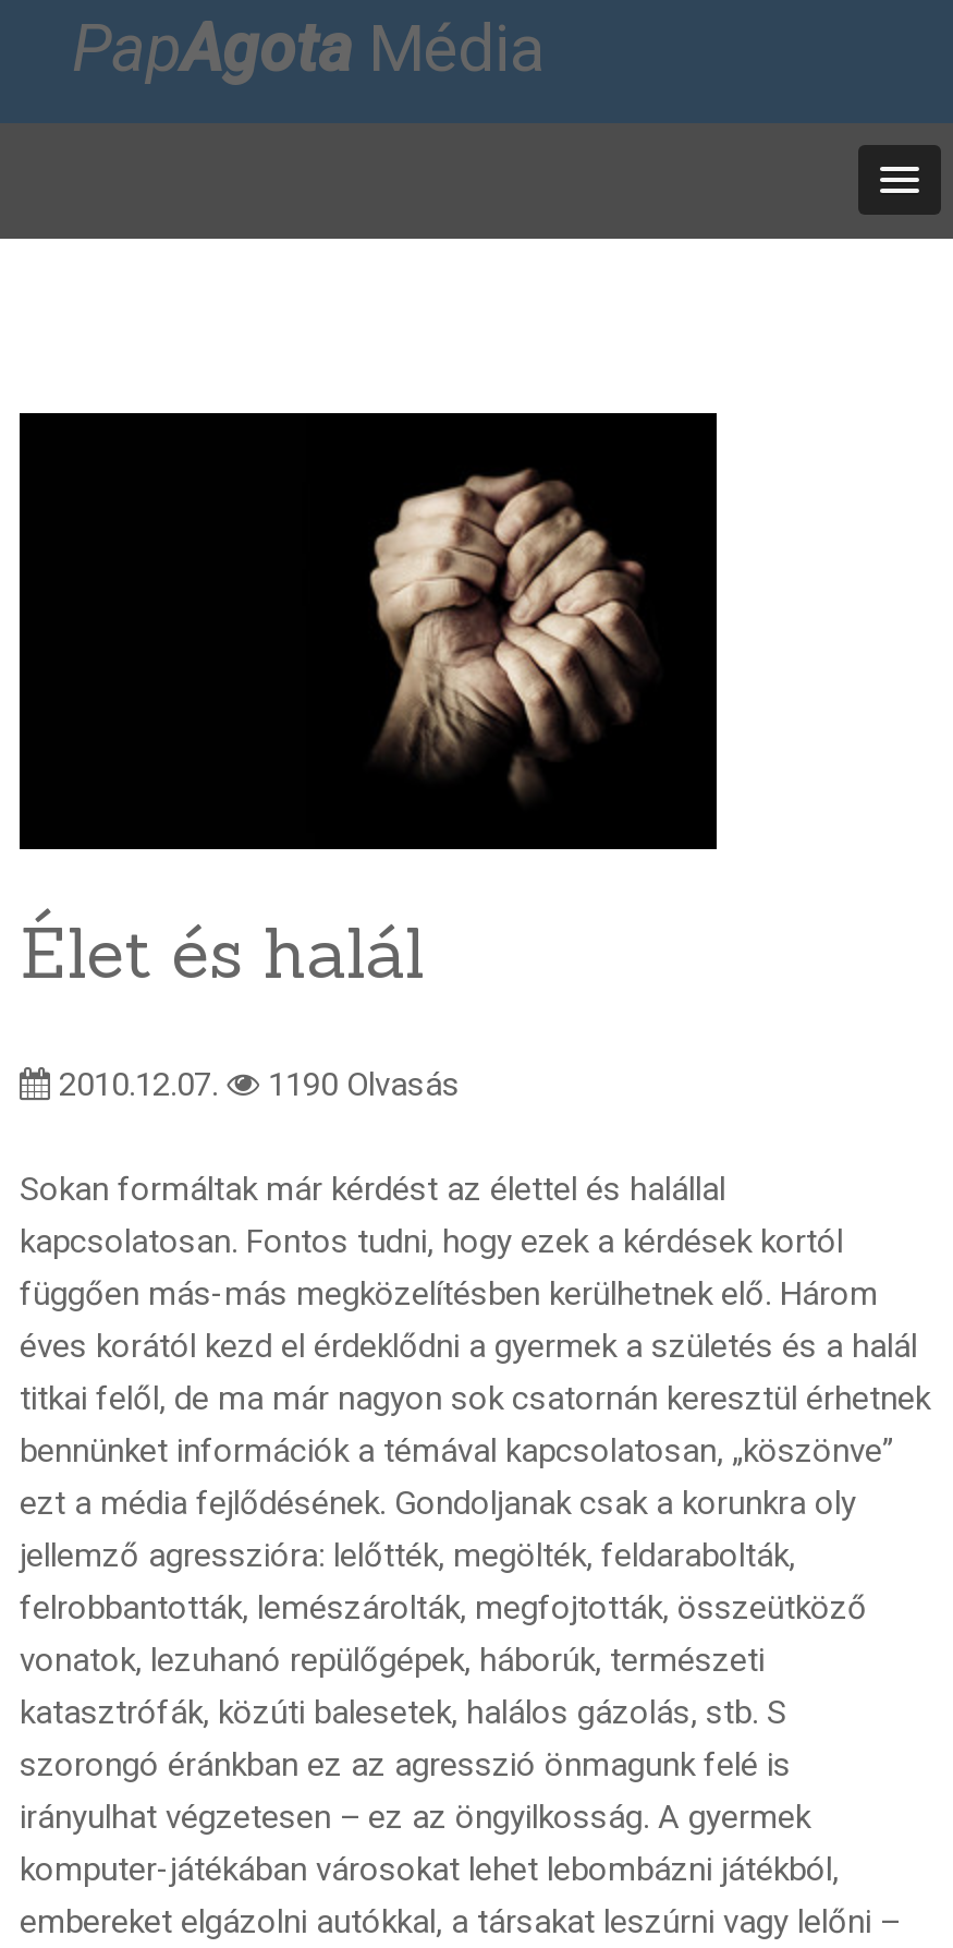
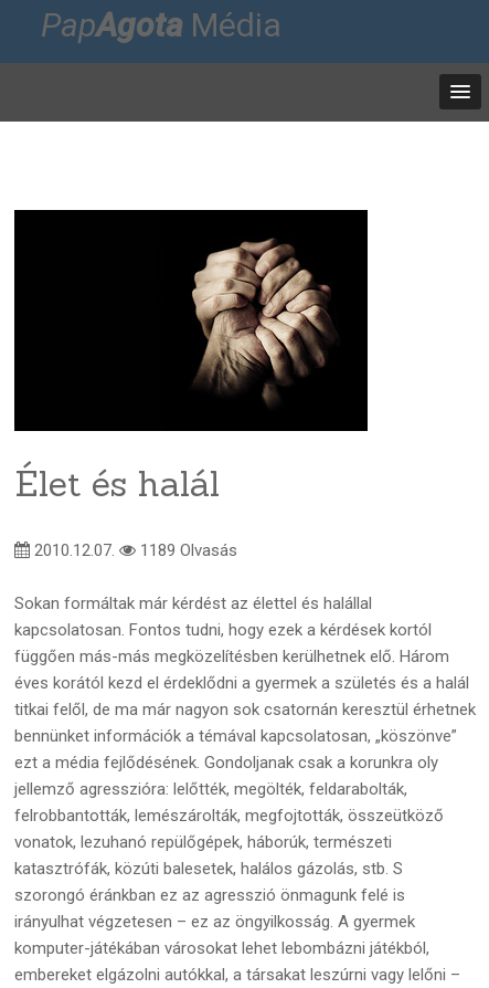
[50,1065,460,1104] 2010.12.07. 1190 Olvasás -> [30,540,237,560] 2010.12.07. 1189 Olvasás

